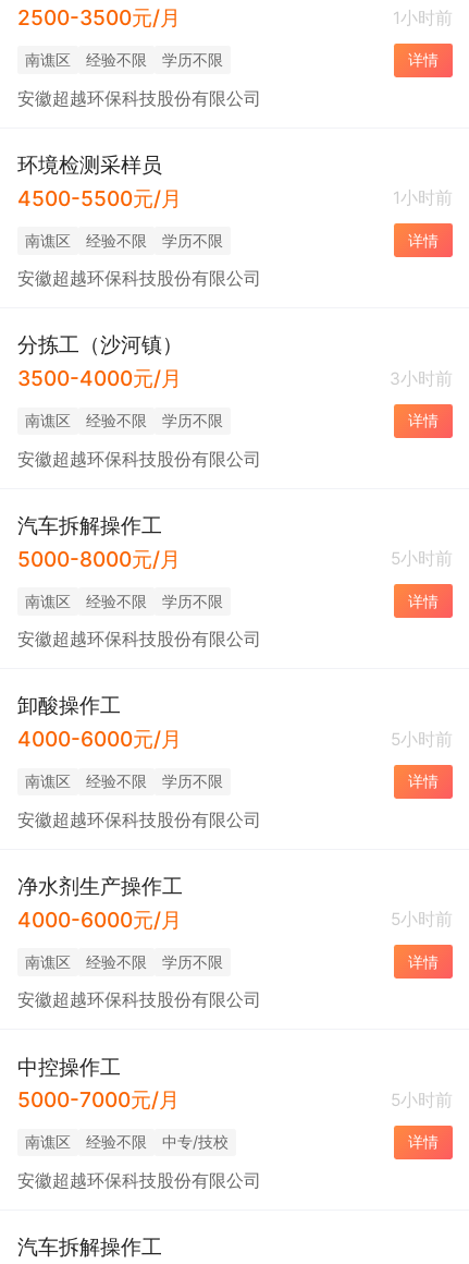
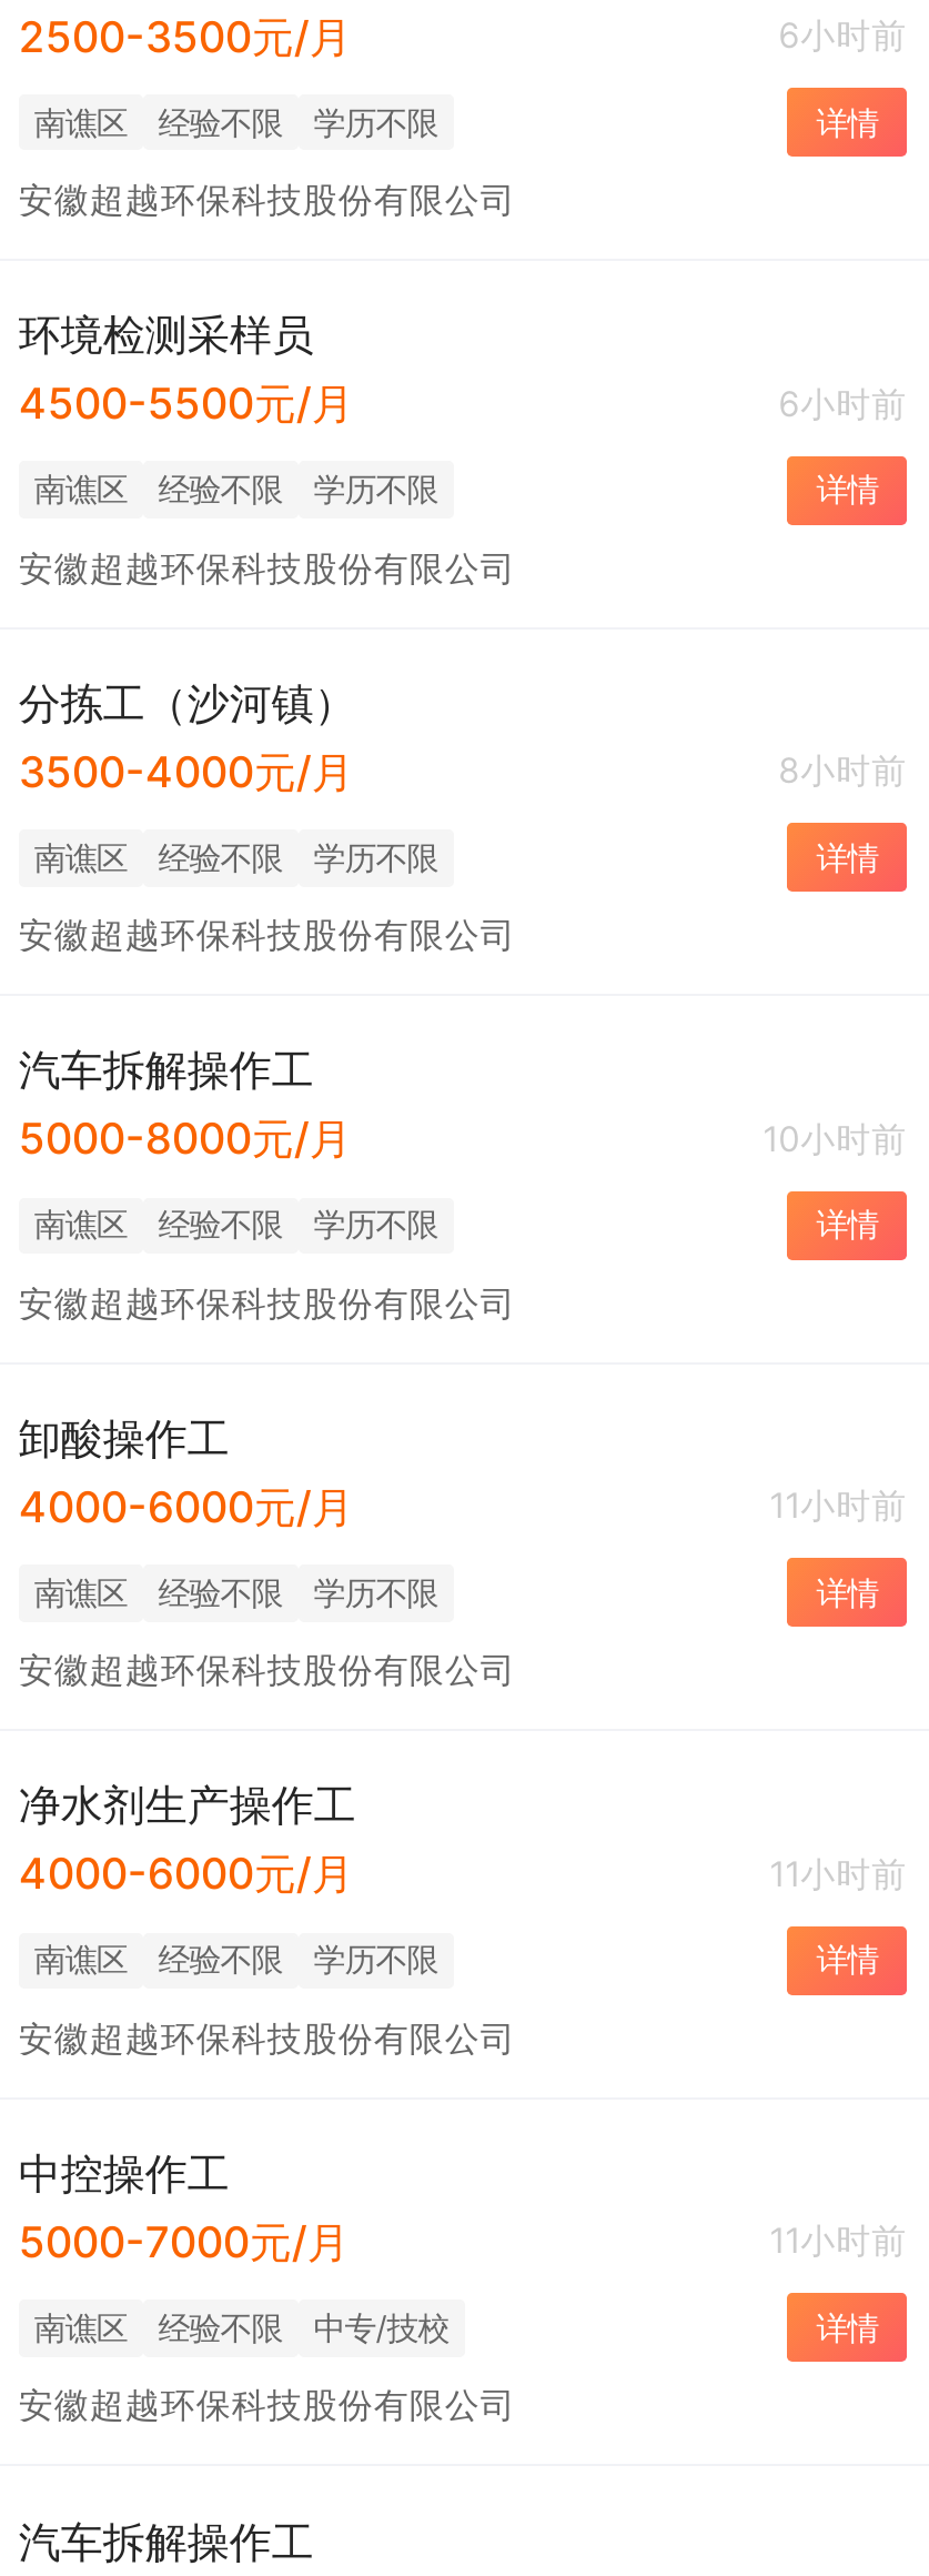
[393,7,453,28] 1小时前 -> [778,15,907,57] 6小时前
[393,188,453,208] 1小时前 -> [778,382,907,425] 6小时前
[390,368,453,389] 3小时前 -> [778,750,907,792] 8小时前
[391,548,453,569] 5小时前 -> [763,1117,907,1160] 10小时前
[391,729,453,749] 5小时前 -> [769,1485,907,1527] 11小时前
[391,909,453,930] 5小时前 -> [769,1852,907,1895] 11小时前
[391,1089,453,1110] 5小时前 -> [769,2220,907,2262] 11小时前

